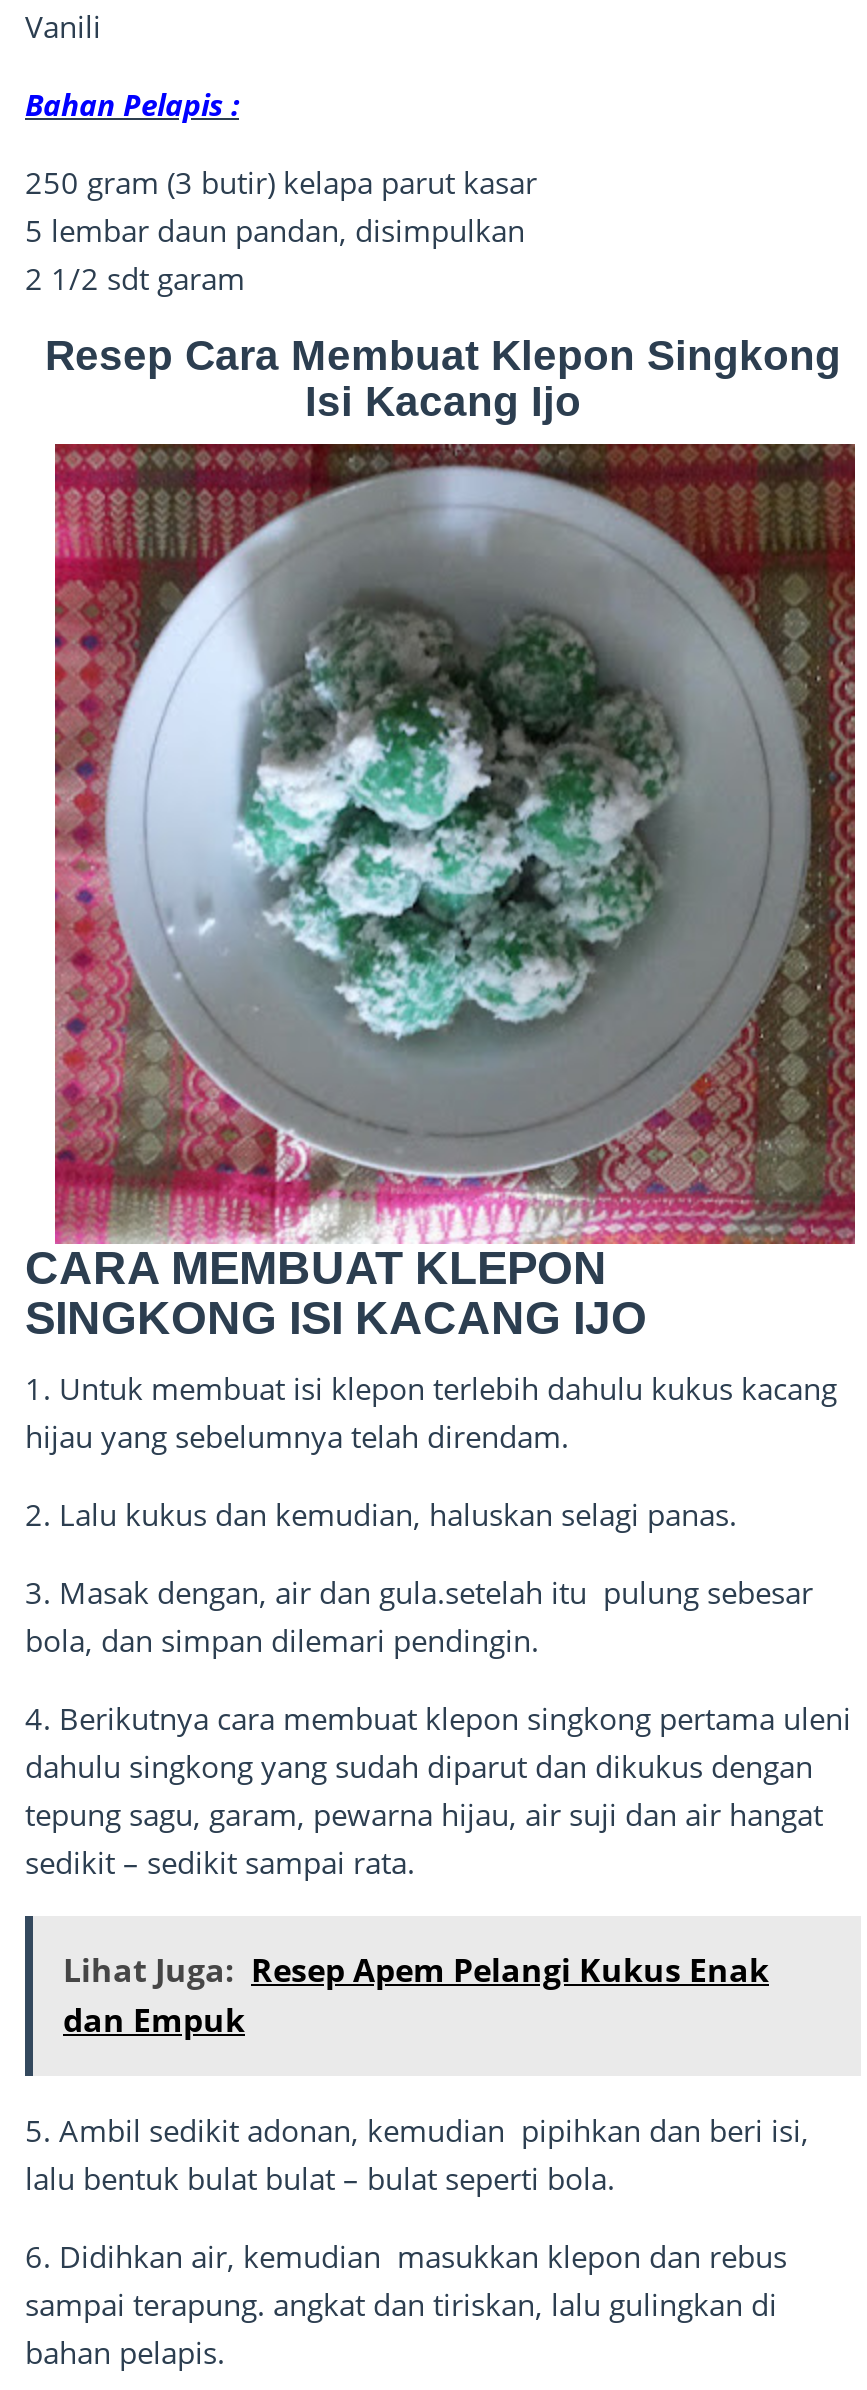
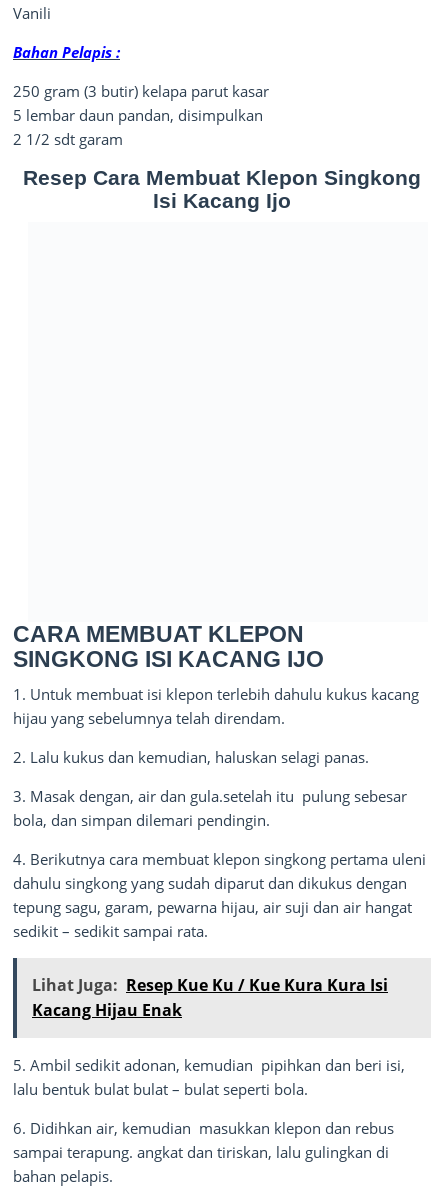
[53,442,857,1246] [image] -> none
[63,1948,769,2042] Lihat Juga: Resep Apem Pelangi Kukus Enak | dan Empuk -> [32,974,388,1021] Lihat Juga: Resep Kue Ku / Kue Kura Kura Isi | Kacang Hijau Enak

